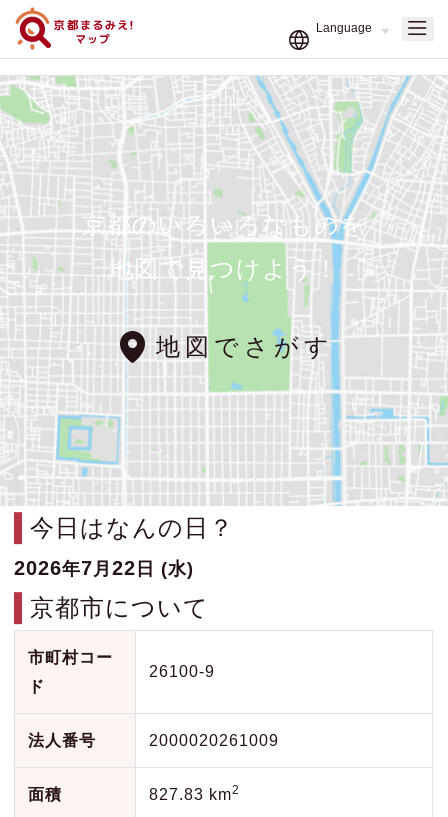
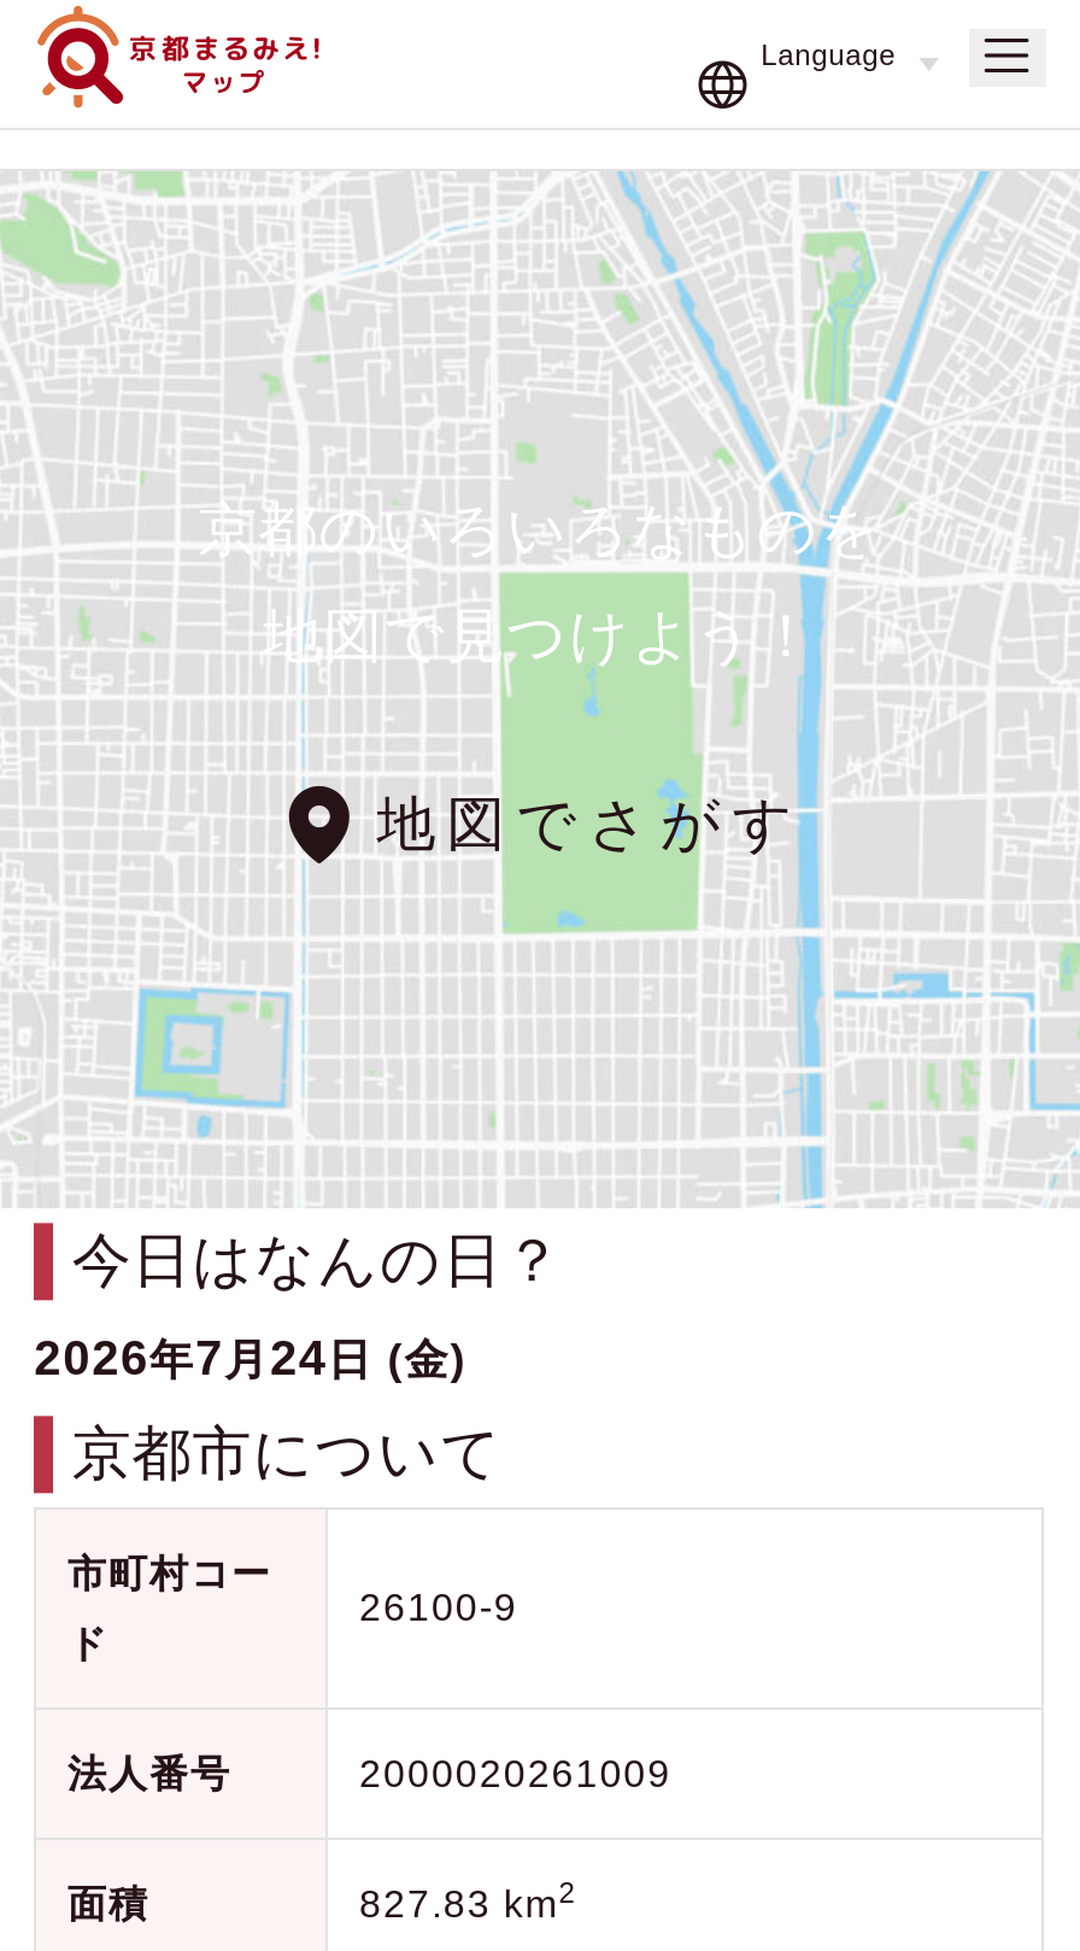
[14,557,194,579] 2026年7月22日 (水) -> [34,1331,467,1384] 2026年7月24日 (金)

